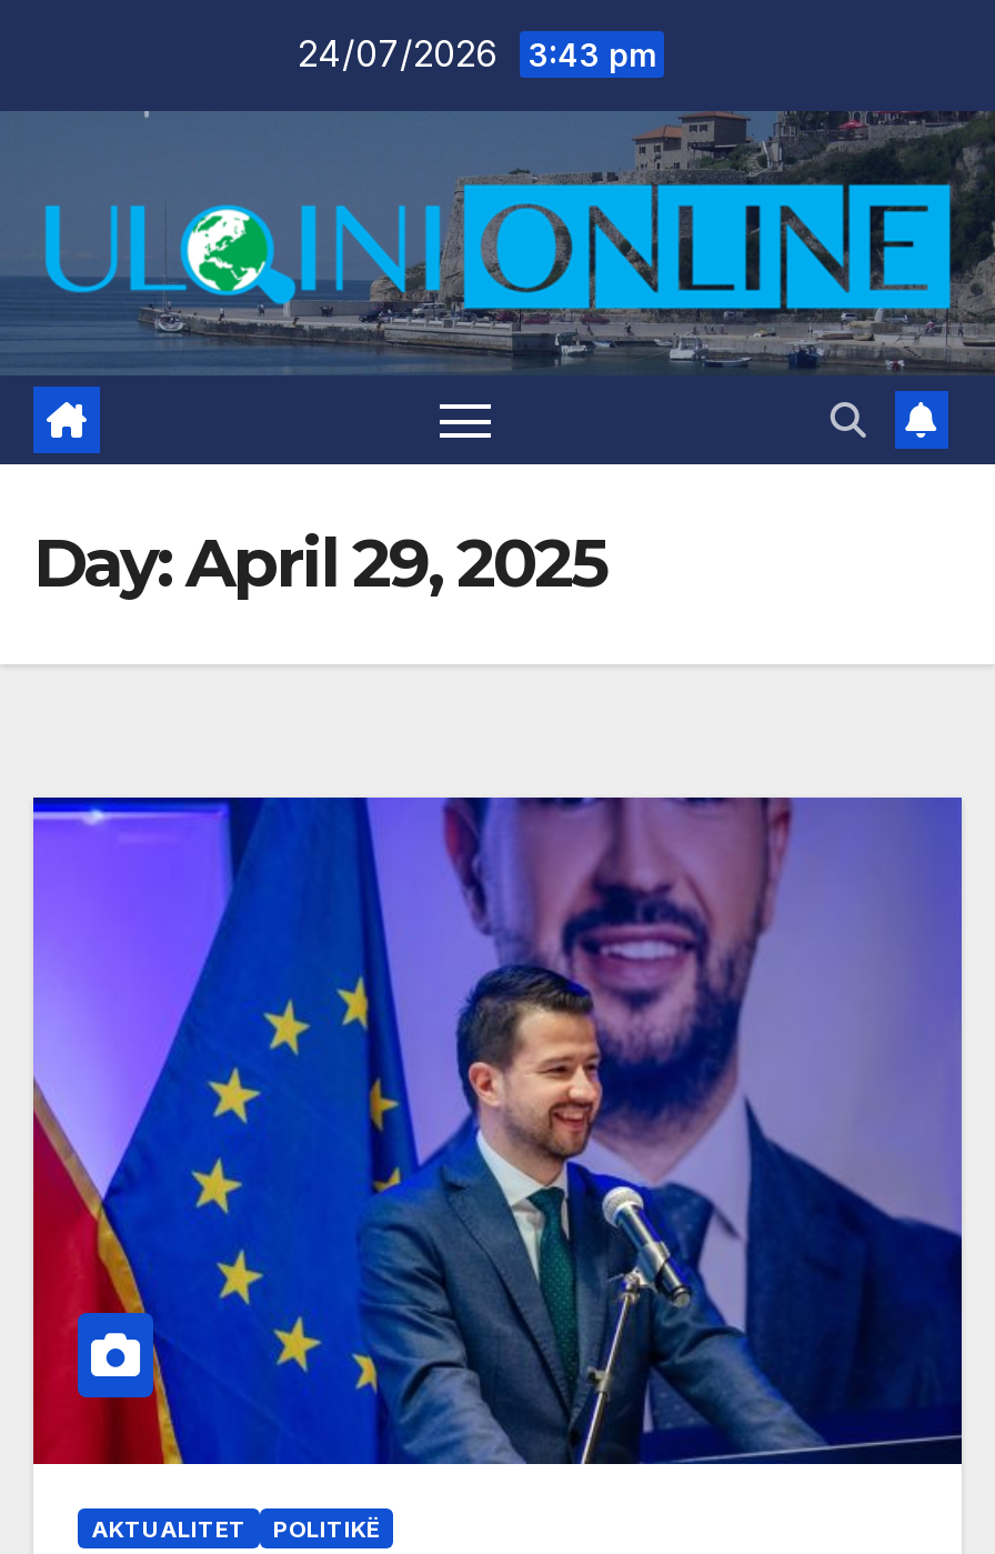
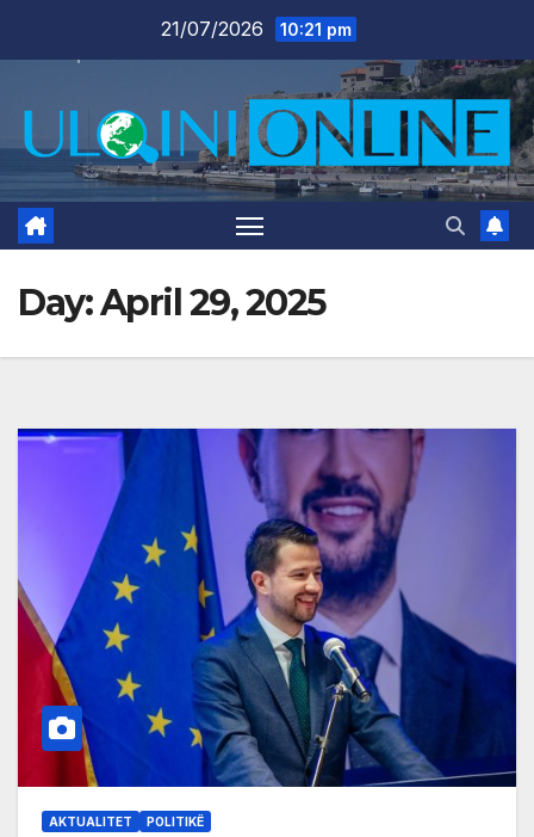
[298,31,655,76] 24/07/2026 3:43 pm -> [160,17,351,41] 21/07/2026 10:21 pm

